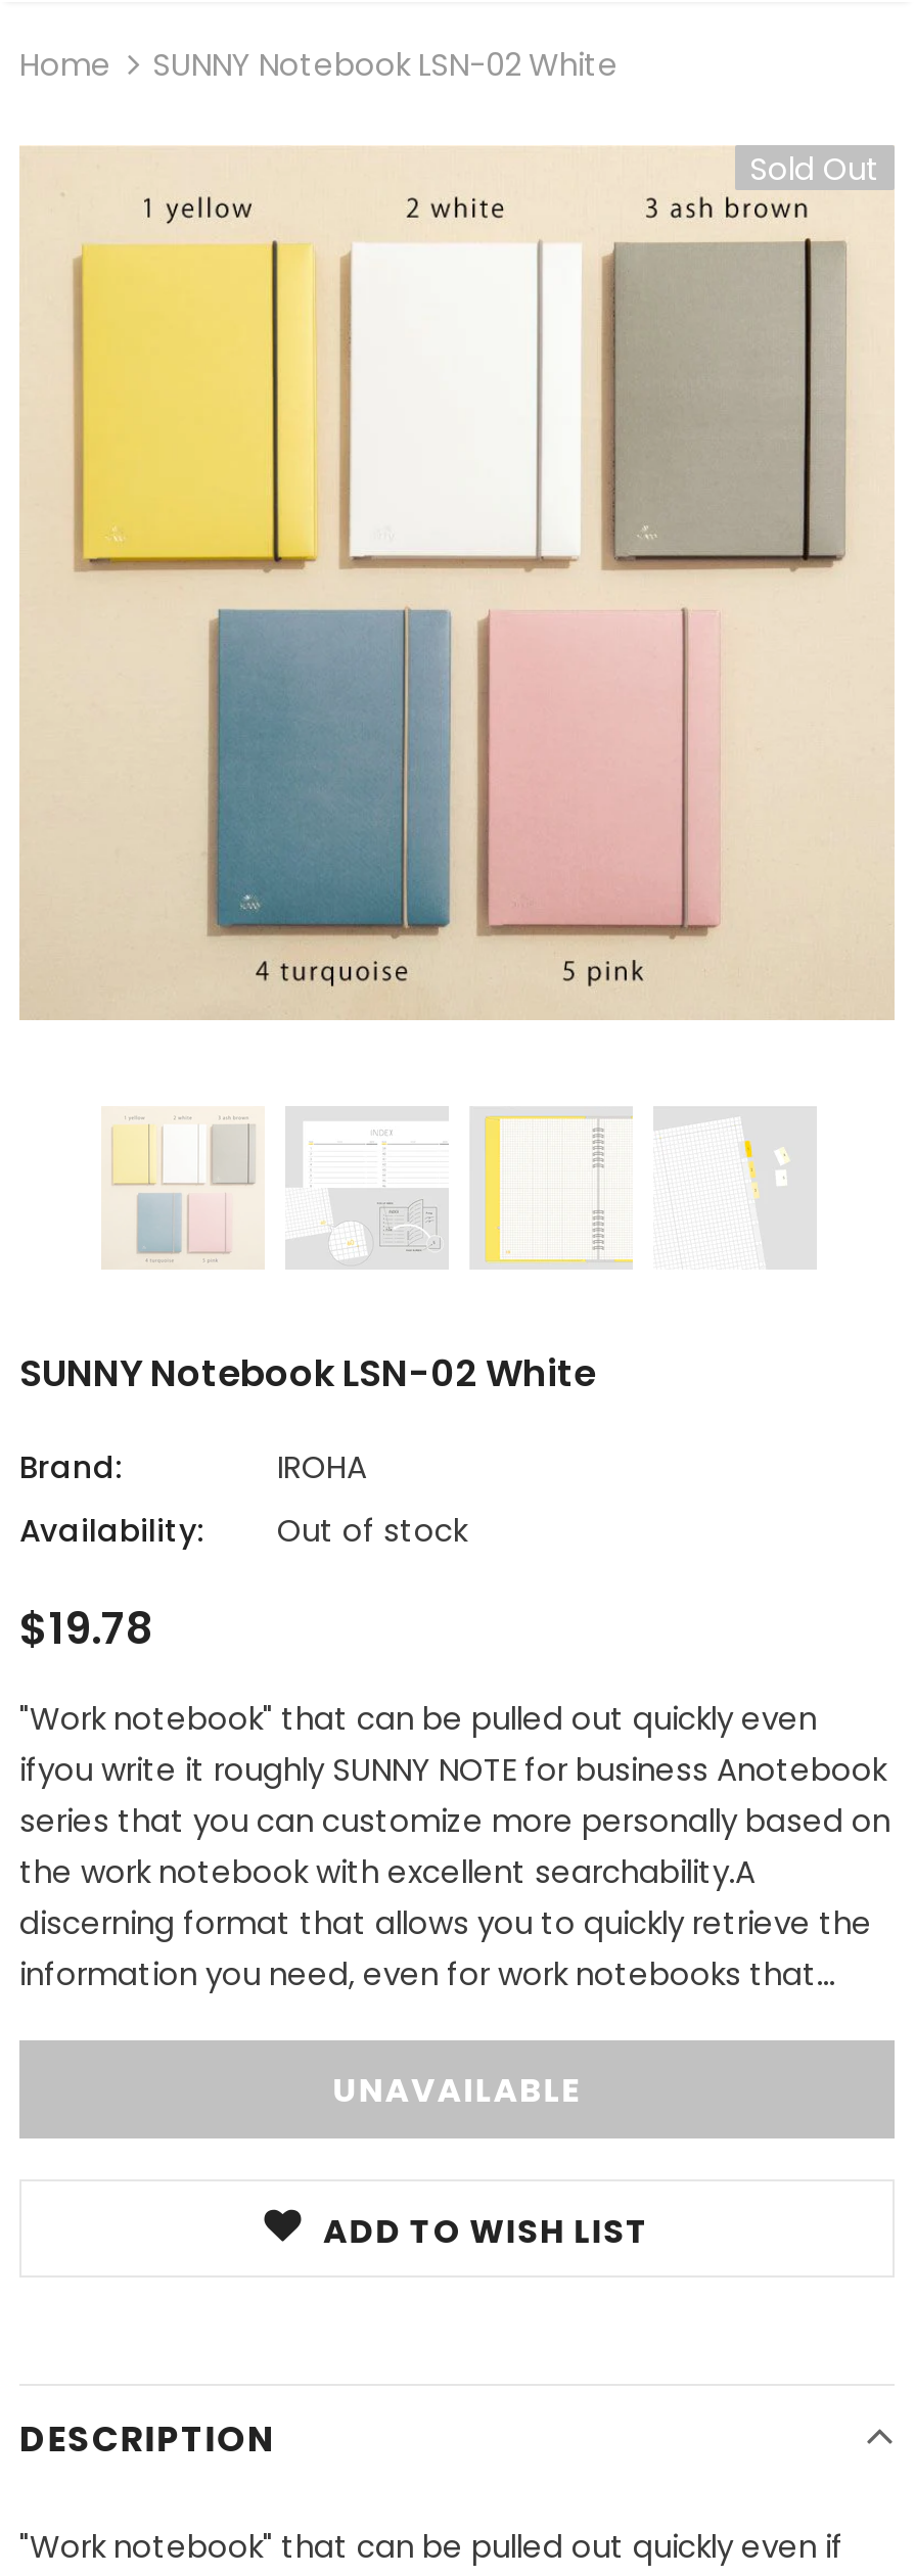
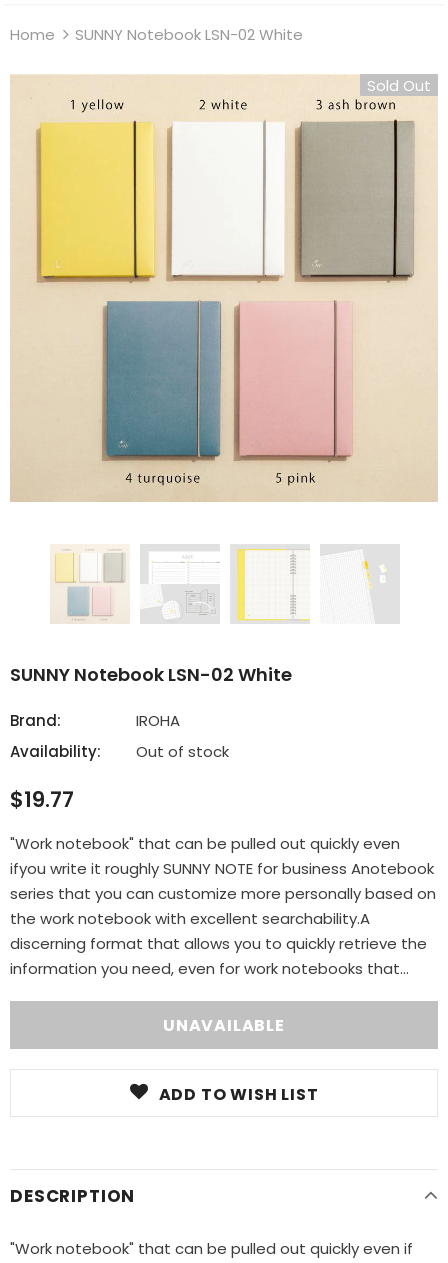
[19,1599,152,1658] $19.78 -> [10,785,74,814] $19.77

